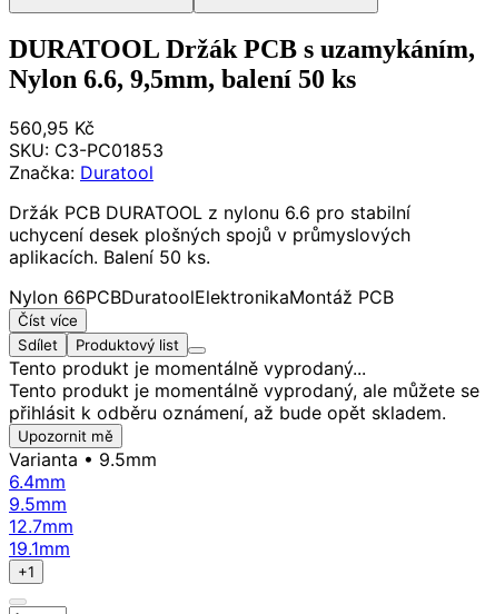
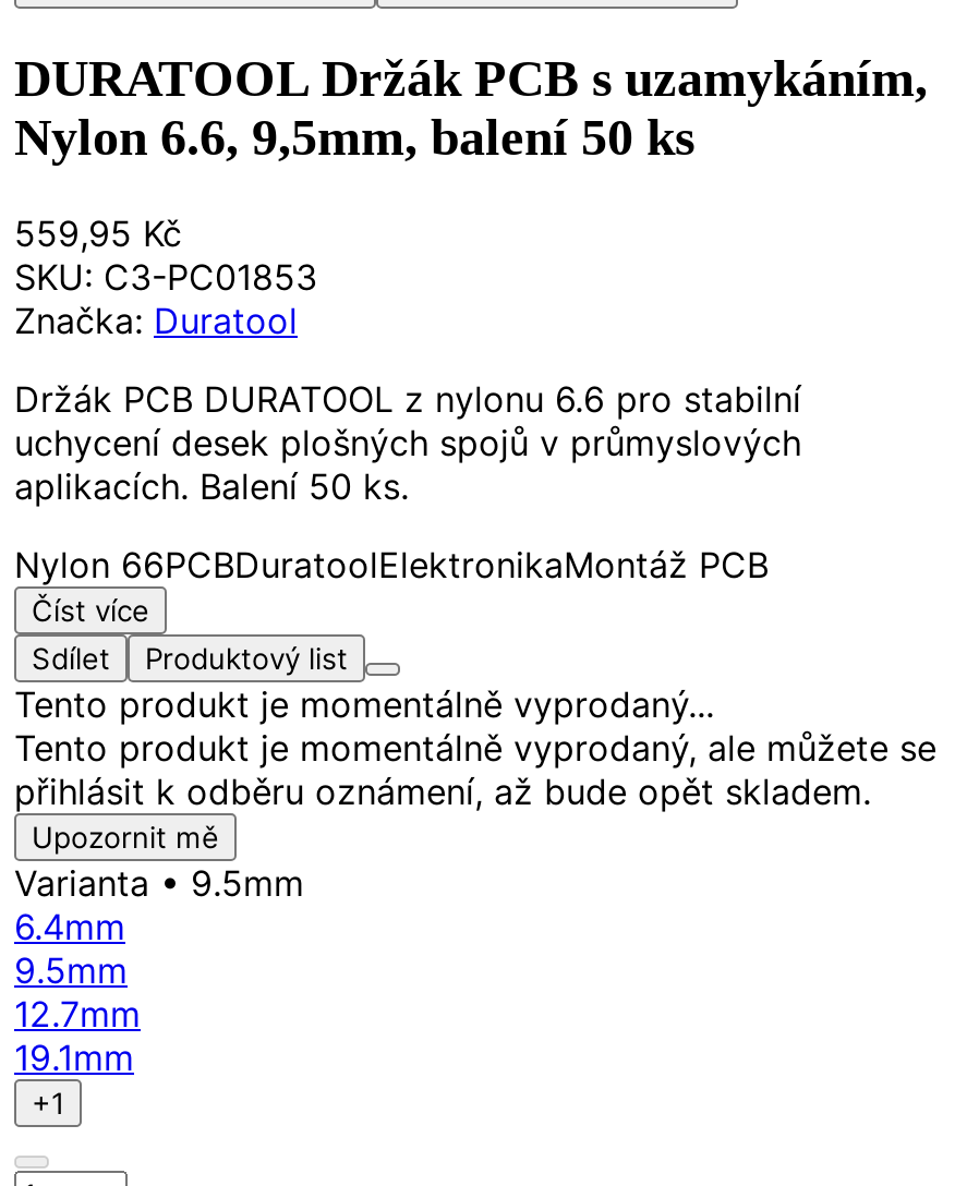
[9,117,95,139] 560,95 Kč -> [14,212,182,256] 559,95 Kč

